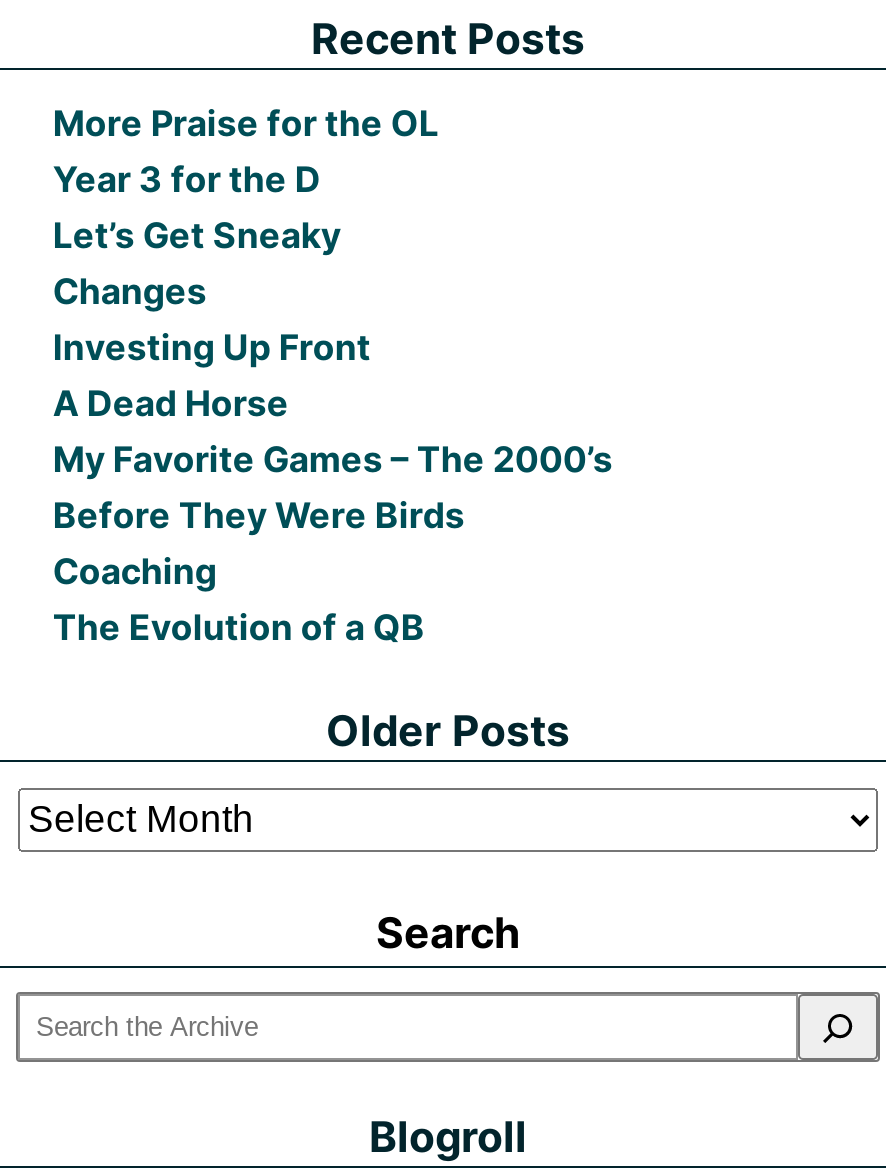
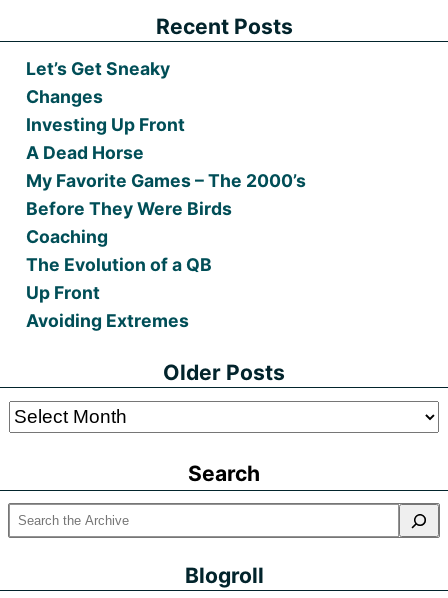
[53,102,439,200] More Praise for the OL | Year 3 for the D -> none
moved [53,214,613,648] -> [26,58,306,275]: Let’s Get Sneaky | Changes | Investing Up Front | A Dead Horse | My Favorite Games – The 2000’s | Before They Were Birds | Coaching | The Evolution of a QB
none -> [26,282,189,331] Up Front | Avoiding Extremes

